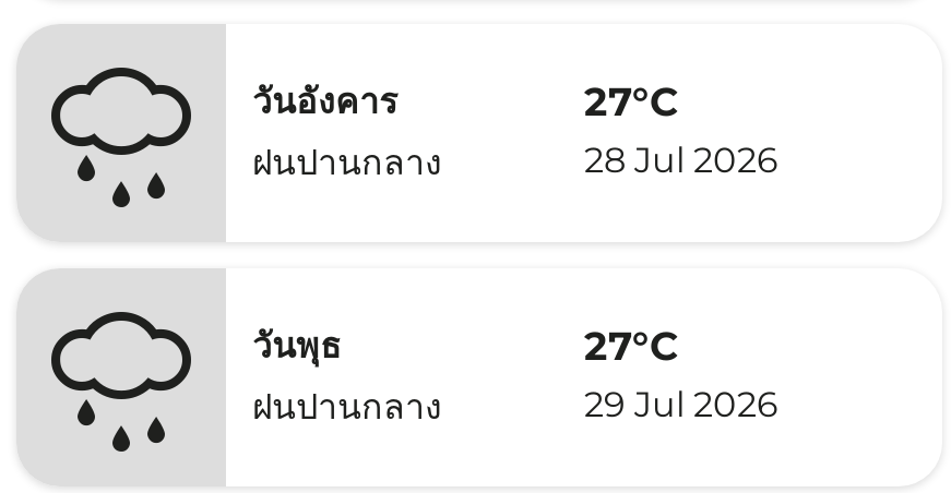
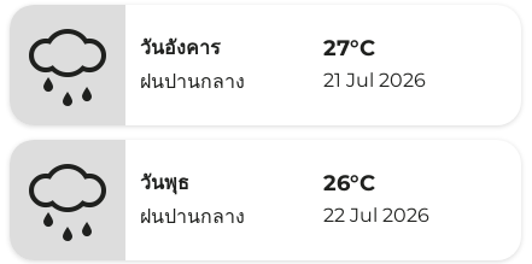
[584,139,778,180] 28 Jul 2026 -> [323,68,426,91] 21 Jul 2026
[584,322,778,424] 27°C | 29 Jul 2026 -> [323,169,429,226] 26°C | 22 Jul 2026

